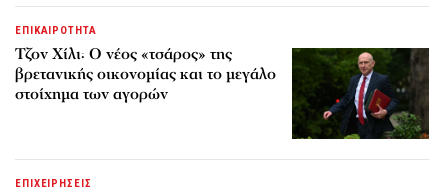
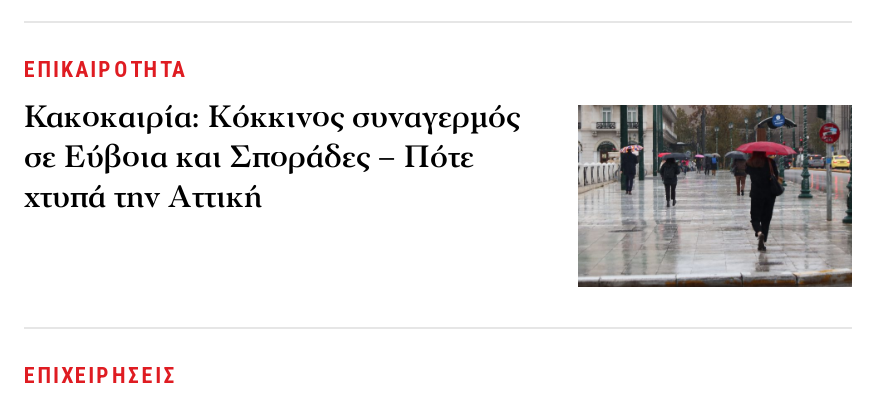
[15,43,429,140] [image] | Τζον Χίλι: Ο νέος «τσάρος» της | βρετανικής οικονομίας και το μεγάλο | στοίχημα των αγορών -> [24,95,852,289] [image] | Κακοκαιρία: Κόκκινος συναγερμός | σε Εύβοια και Σποράδες – Πότε | χτυπά την Αττική

